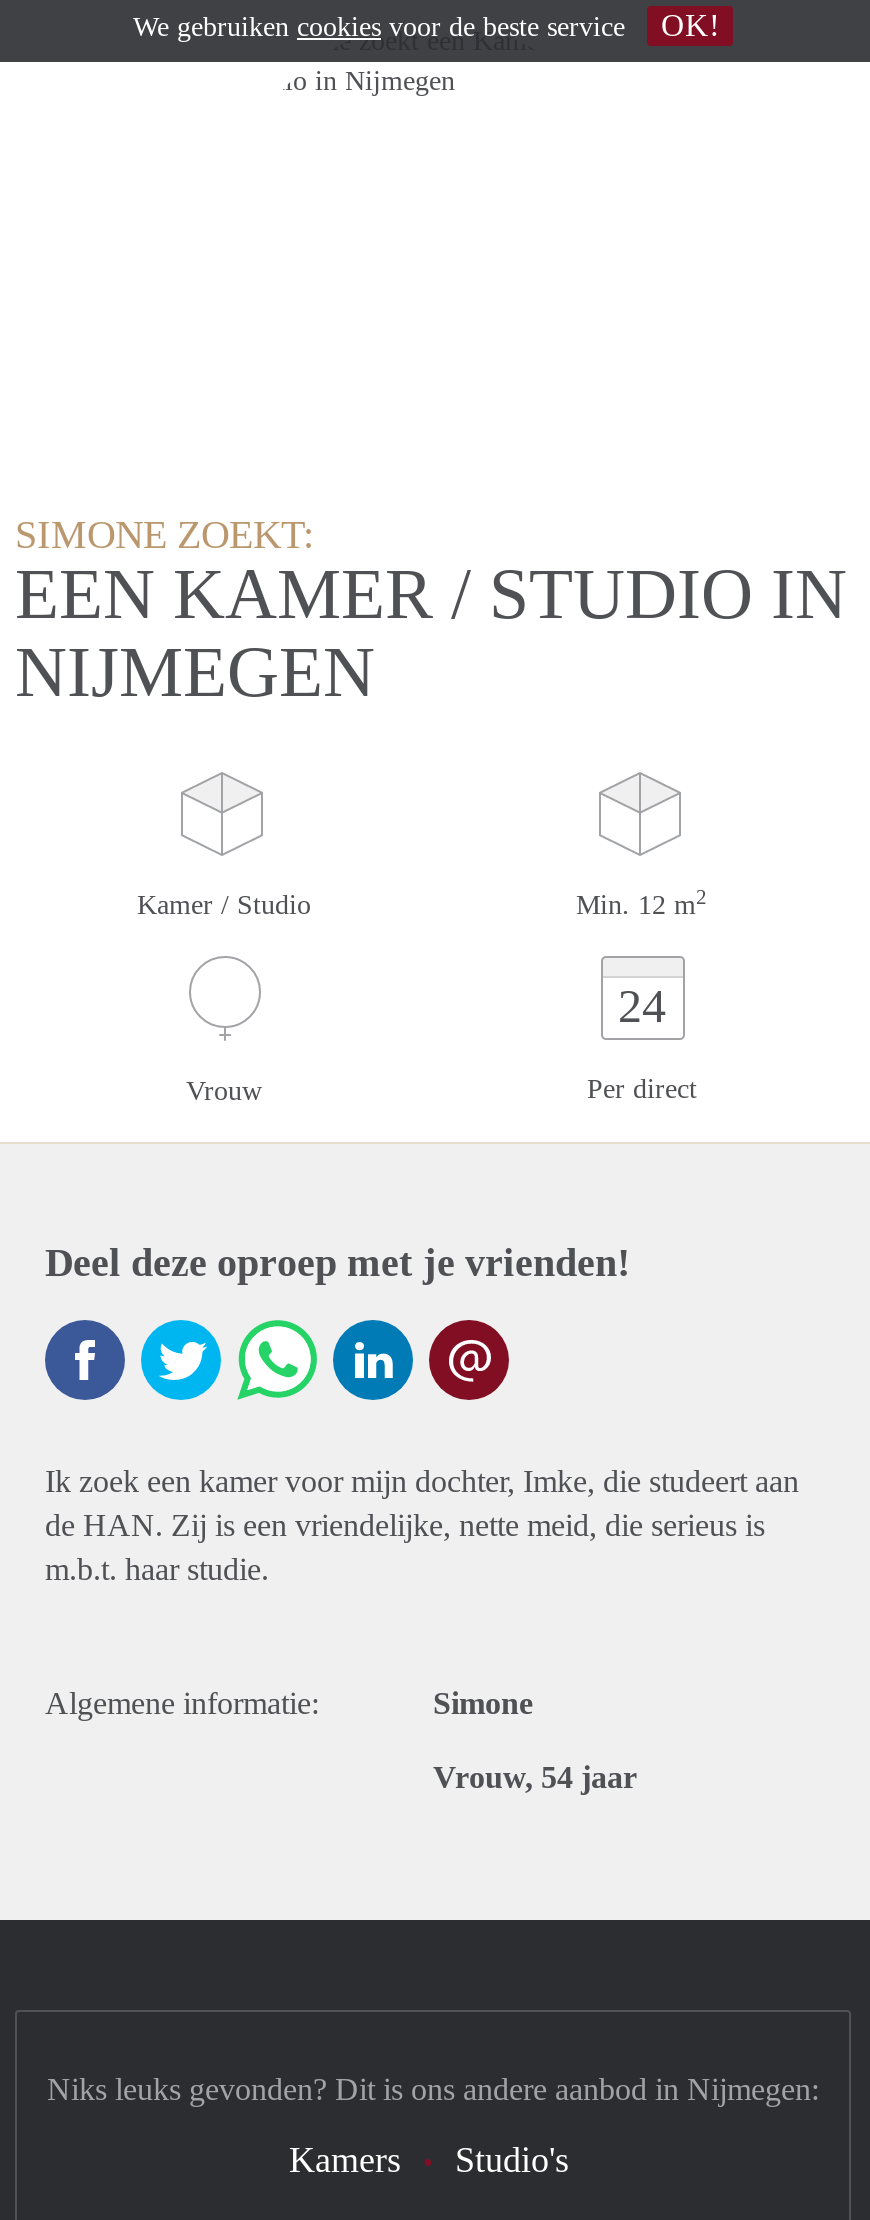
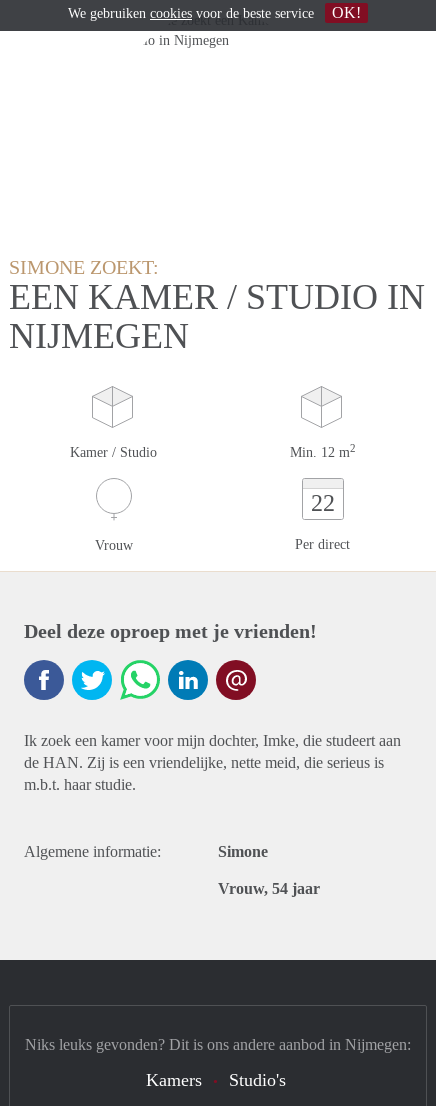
[618,980,666,1032] 24 -> [310,490,334,516] 22

